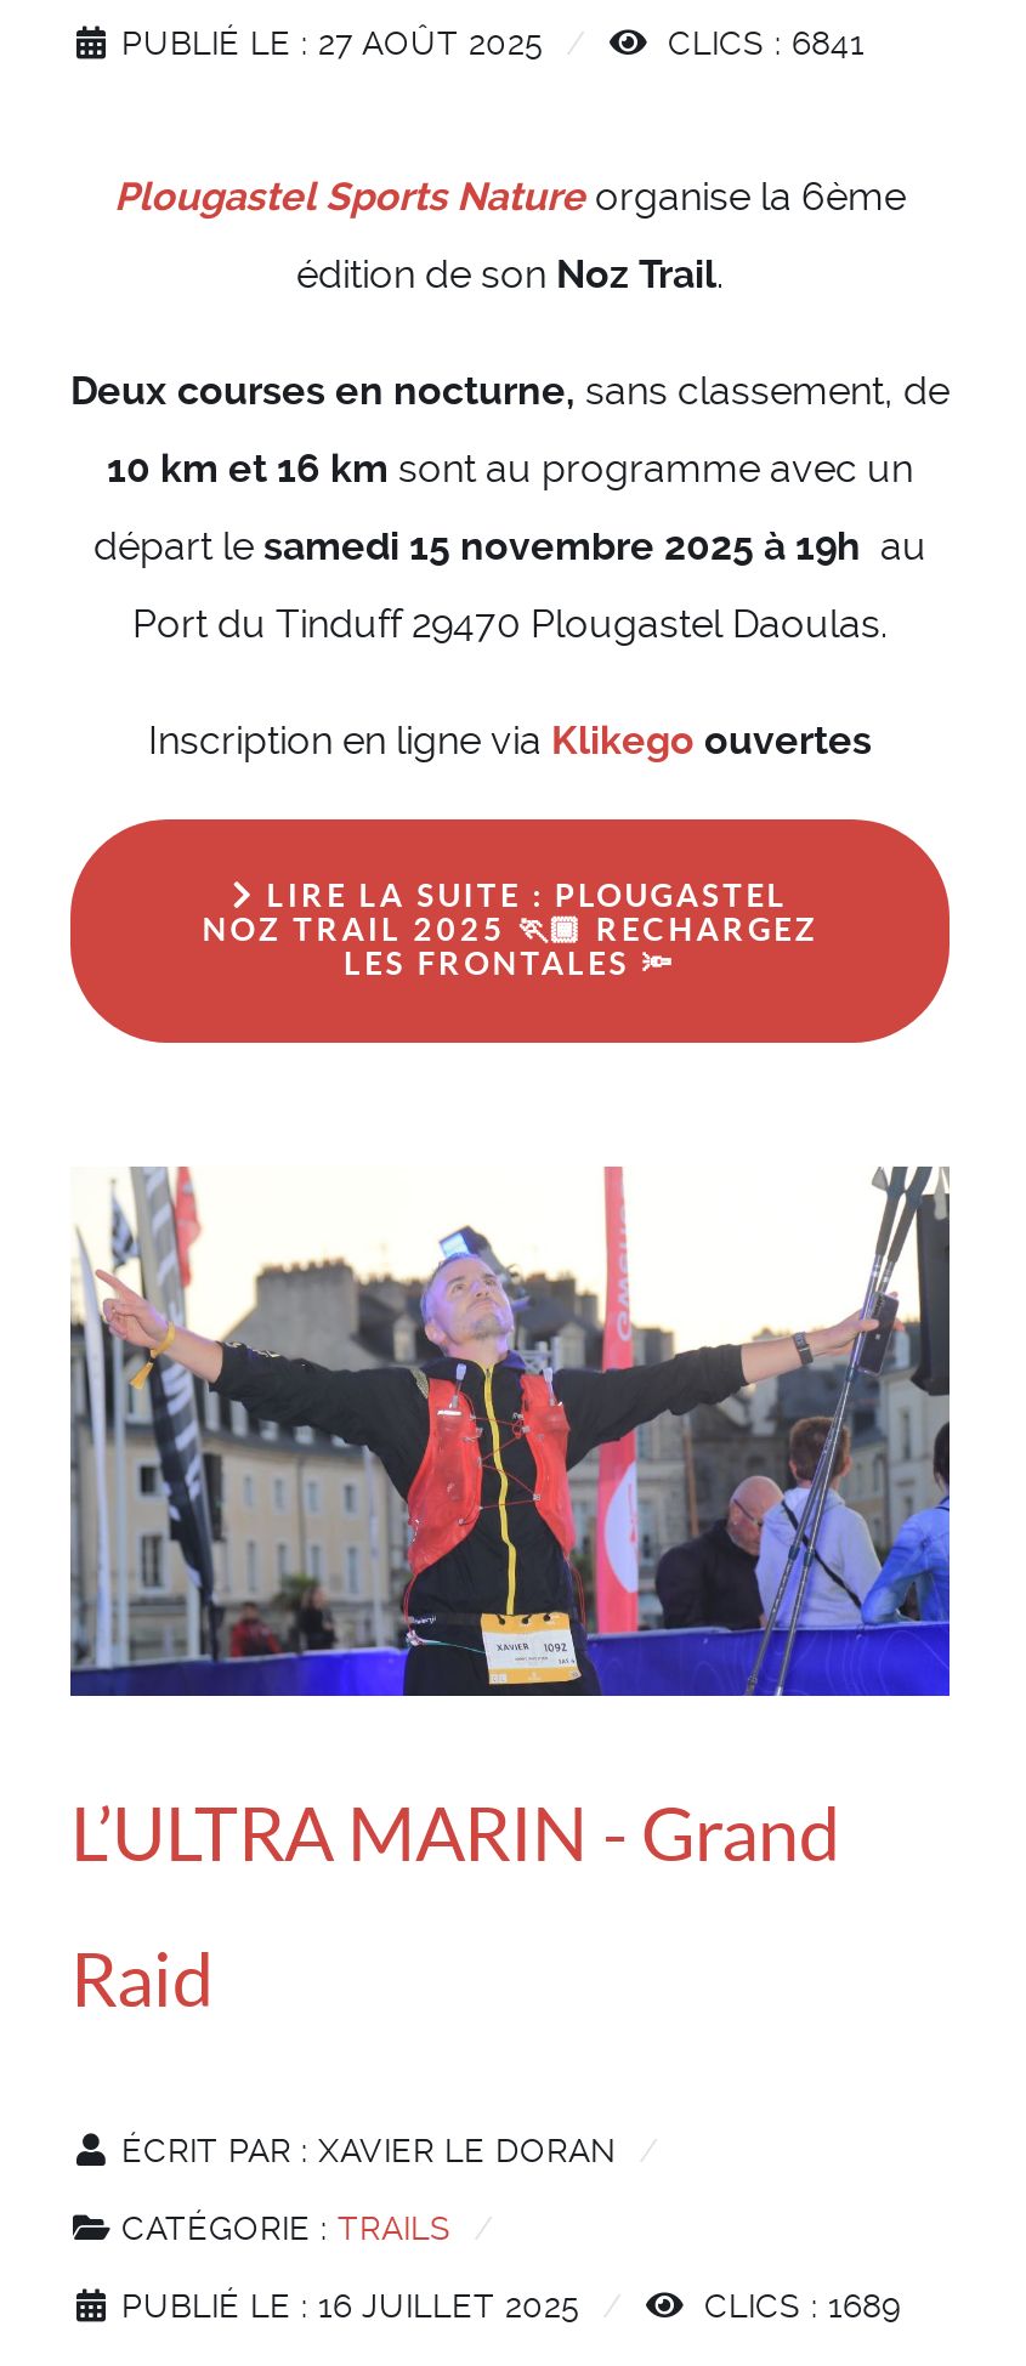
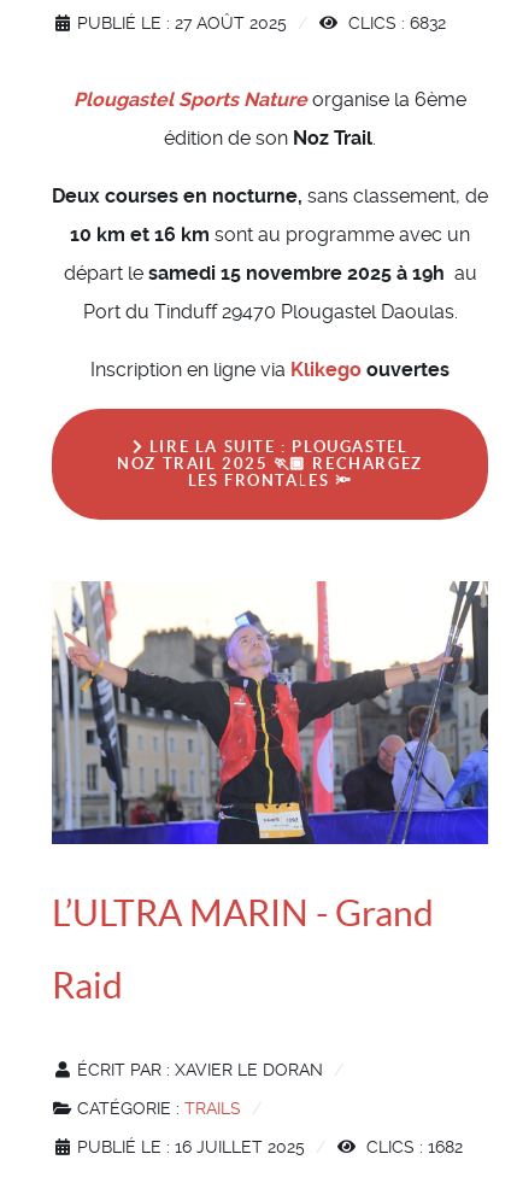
[658,23,865,61] CLICS : 6841 -> [343,13,446,32] CLICS : 6832
[695,2287,901,2326] CLICS : 1689 -> [362,1138,463,1157] CLICS : 1682

